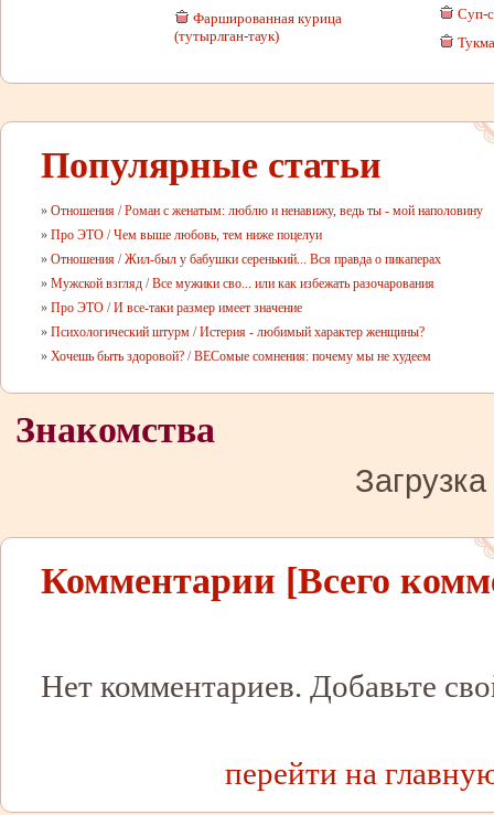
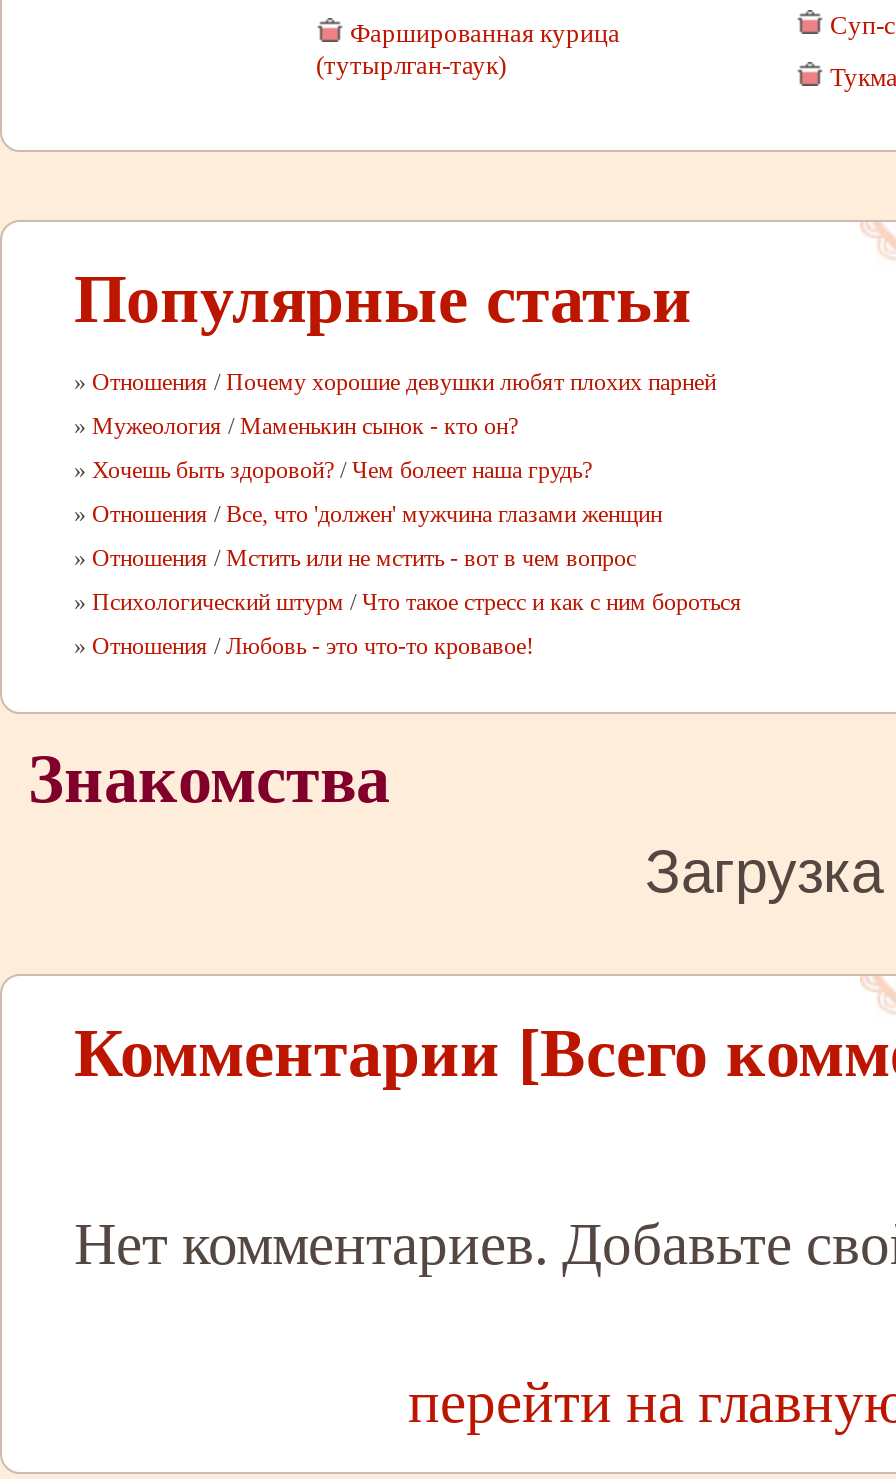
[41,203,483,218] » Отношения / Роман с женатым: люблю и ненавижу, ведь ты - мой наполовину -> [74,368,716,396] » Отношения / Почему хорошие девушки любят плохих парней
[41,227,322,243] » Про ЭТО / Чем выше любовь, тем ниже поцелуи -> [74,412,518,440] » Мужеология / Маменькин сынок - кто он?
[41,251,441,267] » Отношения / Жил-был у бабушки серенький... Вся правда о пикаперах -> [74,456,592,484] » Хочешь быть здоровой? / Чем болеет наша грудь?
[41,276,434,291] » Мужской взгляд / Все мужики сво... или как избежать разочарования -> [74,500,662,528] » Отношения / Все, что 'должен' мужчина глазами женщин
[41,300,302,315] » Про ЭТО / И все-таки размер имеет значение -> [74,544,636,572] » Отношения / Мстить или не мстить - вот в чем вопрос
[41,324,425,340] » Психологический штурм / Истерия - любимый характер женщины? -> [74,588,742,616] » Психологический штурм / Что такое стресс и как с ним бороться
[41,348,431,364] » Хочешь быть здоровой? / ВЕСомые сомнения: почему мы не худеем -> [74,632,534,660] » Отношения / Любовь - это что-то кровавое!

